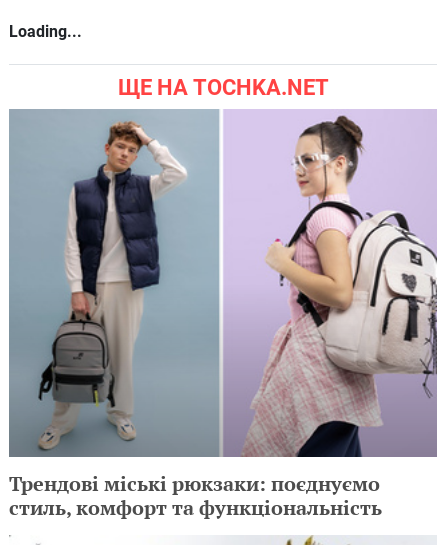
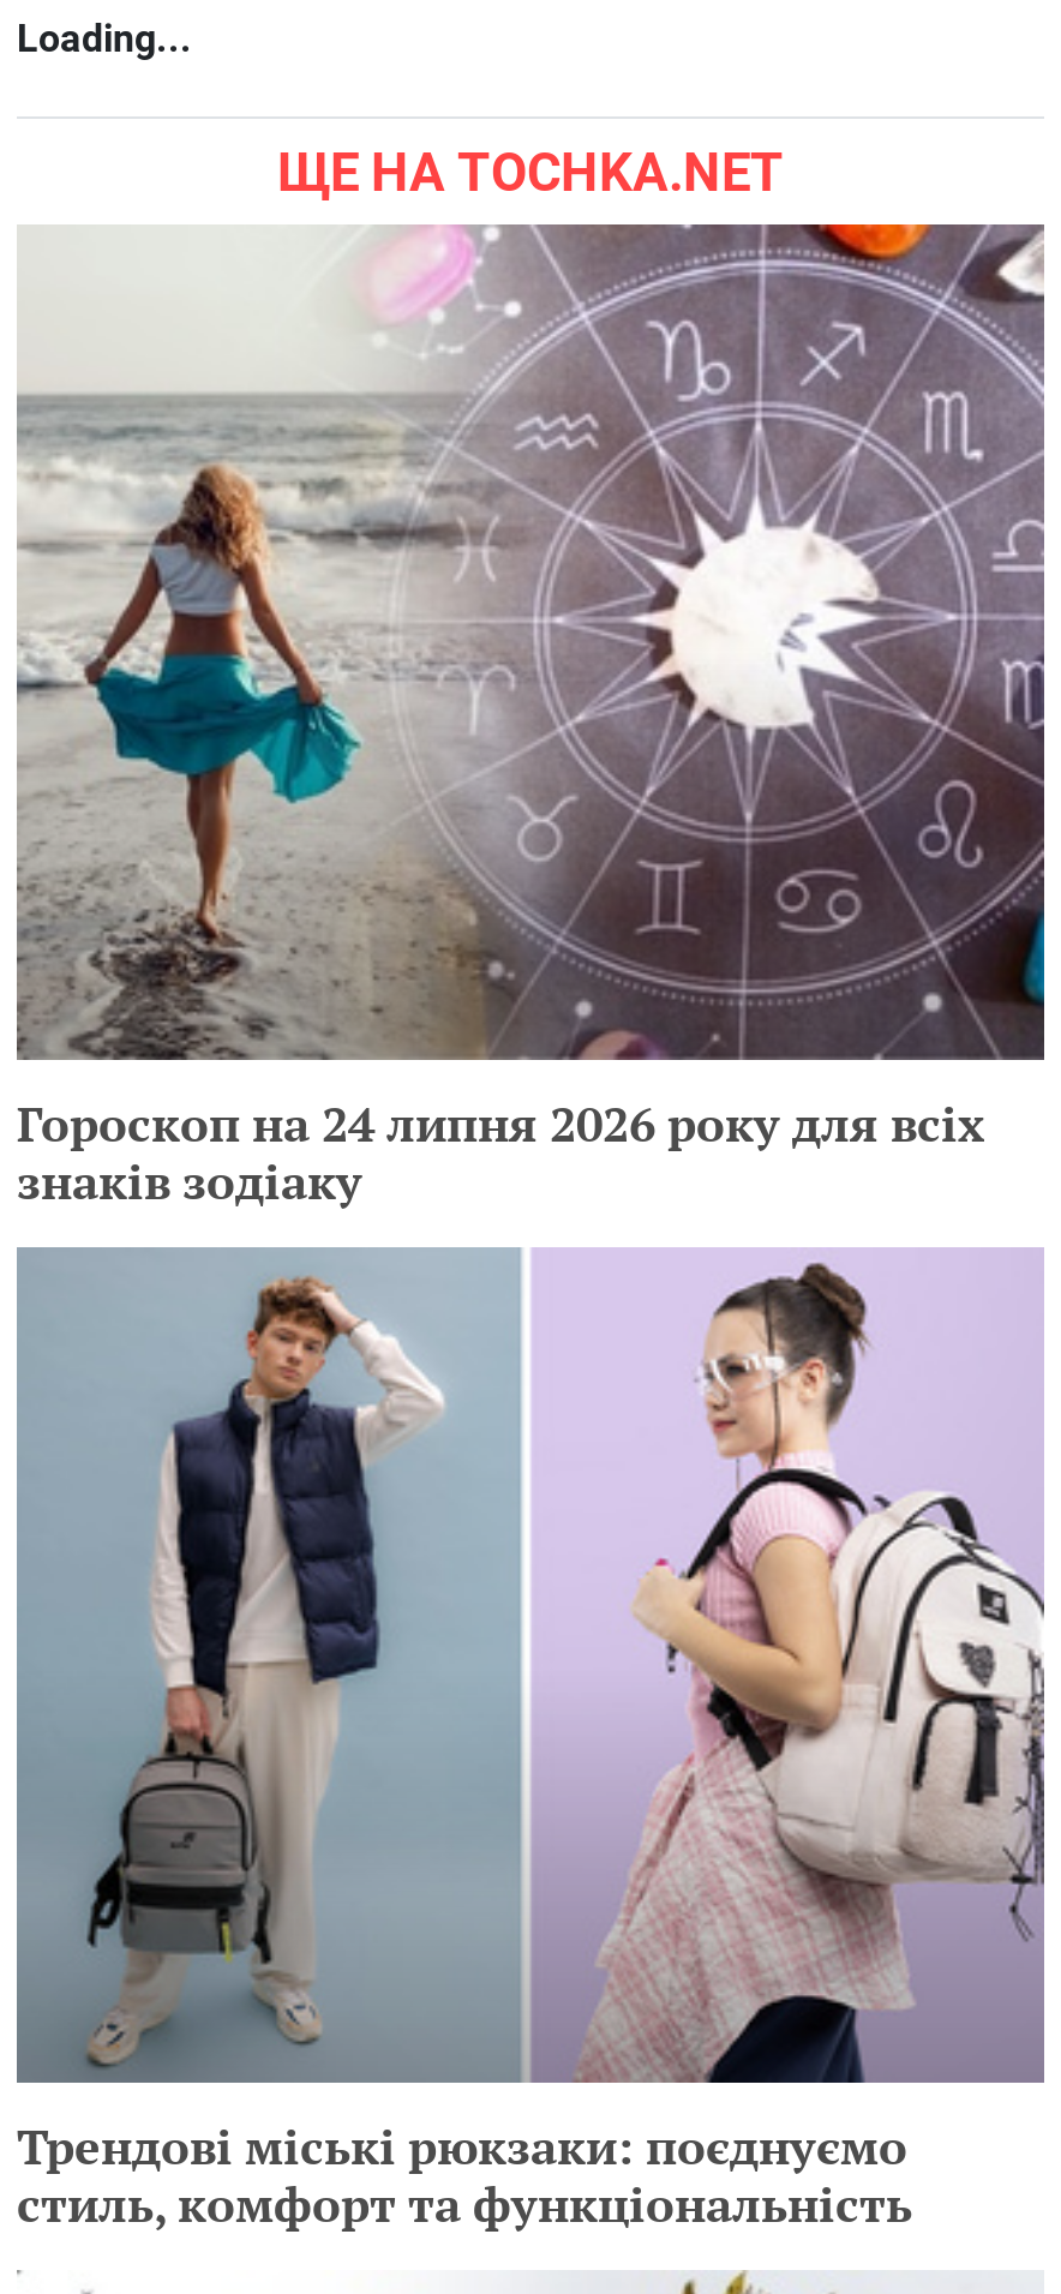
none -> [17,222,1047,1213] [image] | Гороскоп на 24 липня 2026 року для всіх | знаків зодіаку

